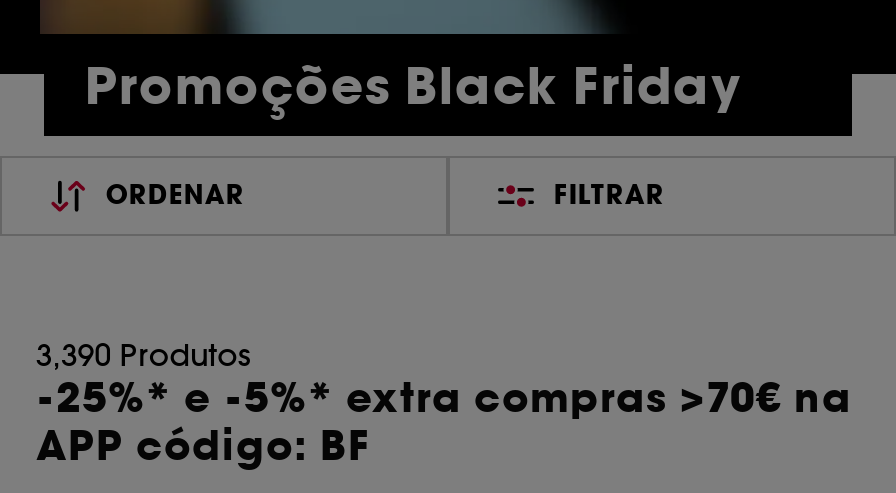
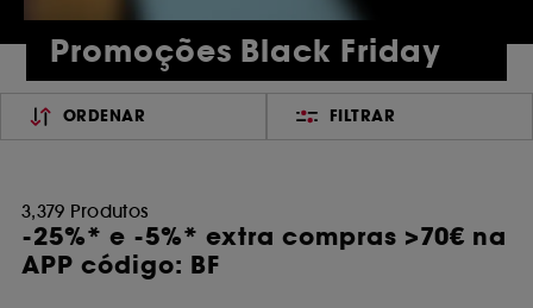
[36,336,250,374] 3,390 Produtos -> [21,200,148,222] 3,379 Produtos

